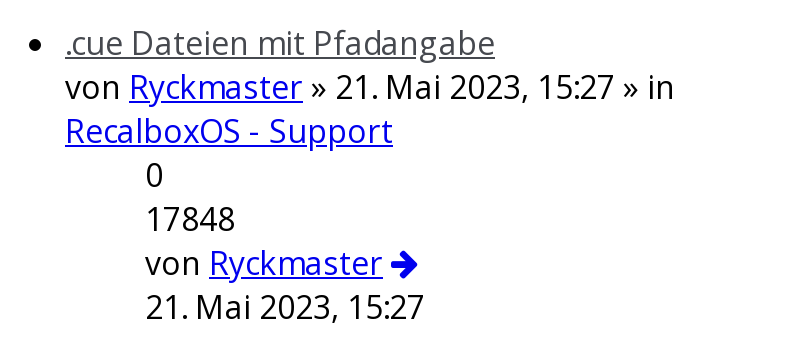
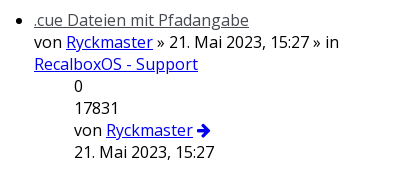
[145,197,235,241] 17848 -> [74,97,119,119] 17831

